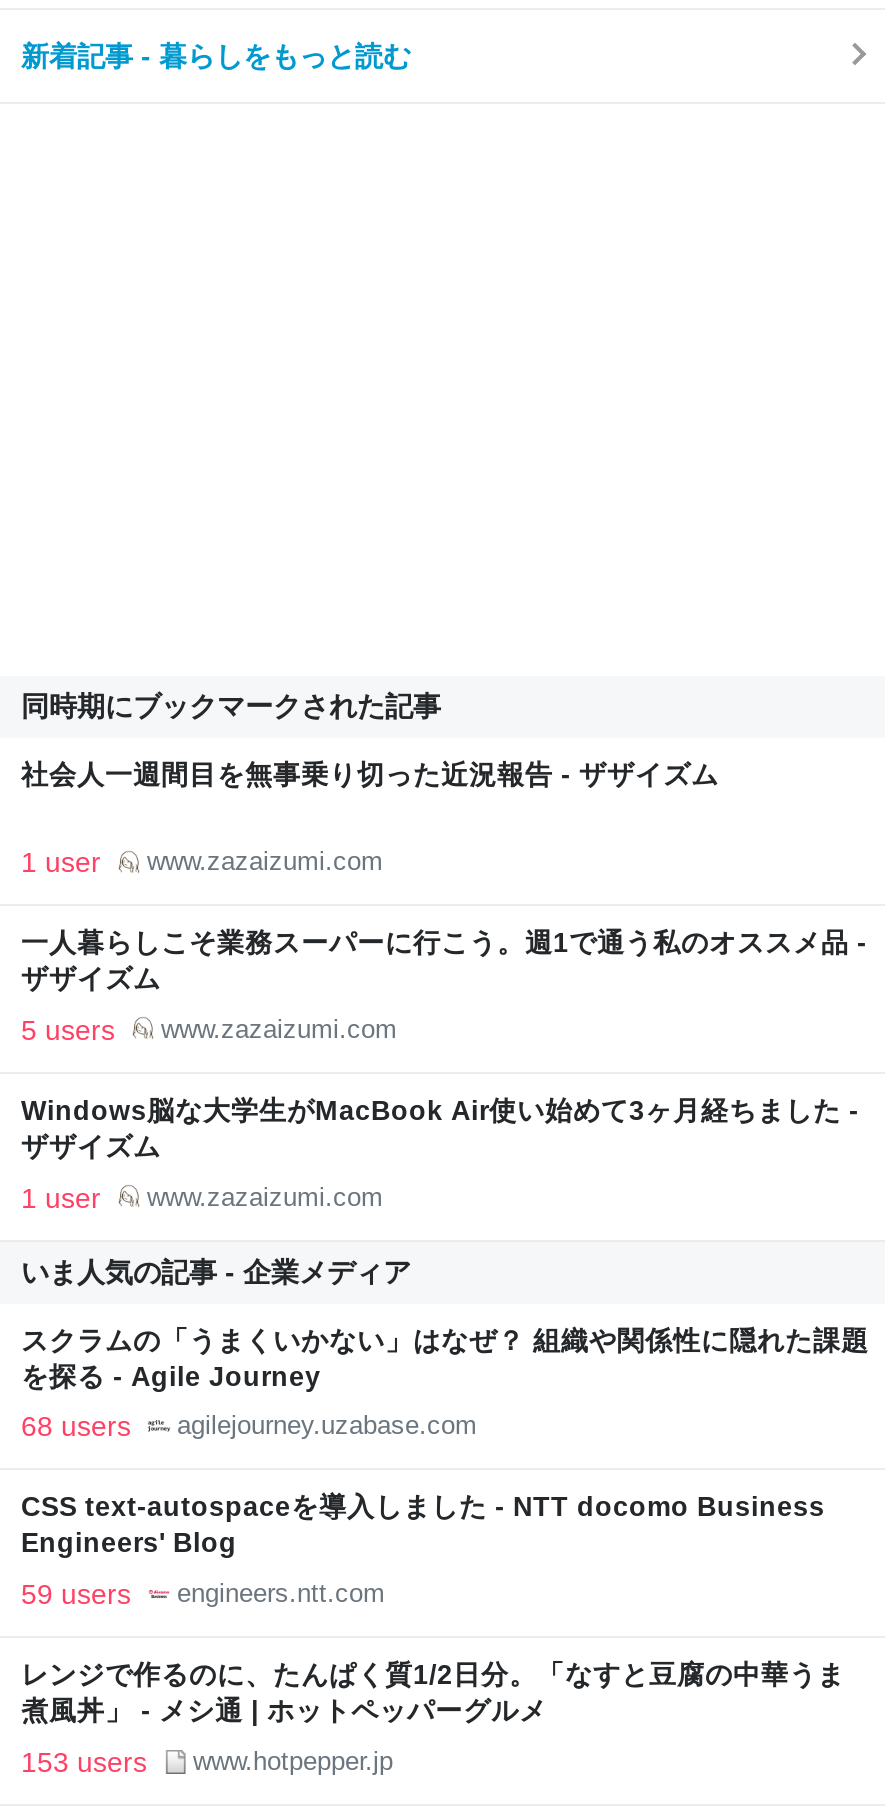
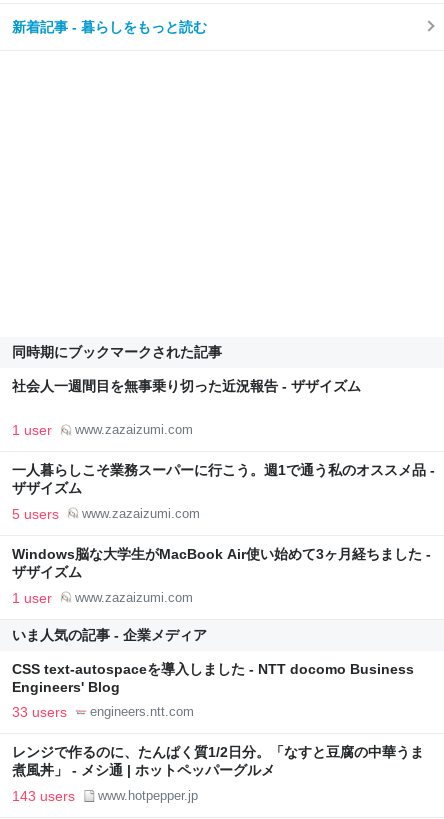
[21,1325,869,1443] スクラムの「うまくいかない」はなぜ？ 組織や関係性に隠れた課題 | を探る - Agile Journey | 68 users | agilejourney.uzabase.com -> none
[21,1578,385,1610] 59 users engineers.ntt.com -> [12,704,194,720] 33 users engineers.ntt.com
[21,1746,393,1778] 153 users www.hotpepper.jp -> [12,788,198,804] 143 users www.hotpepper.jp

